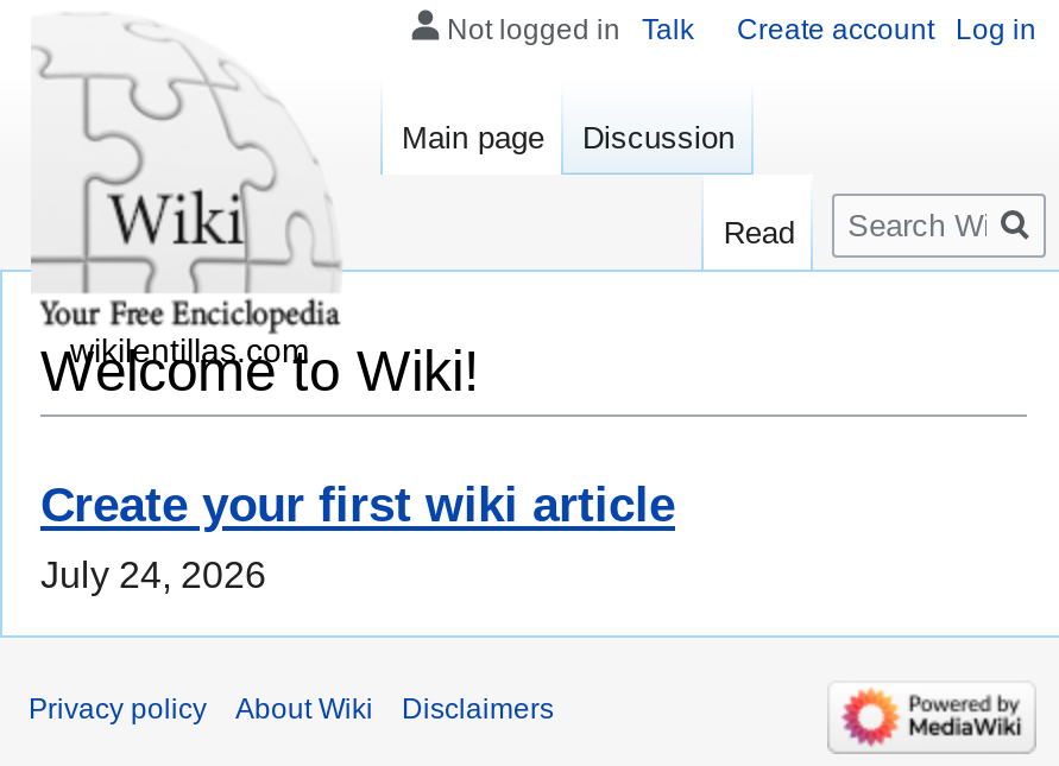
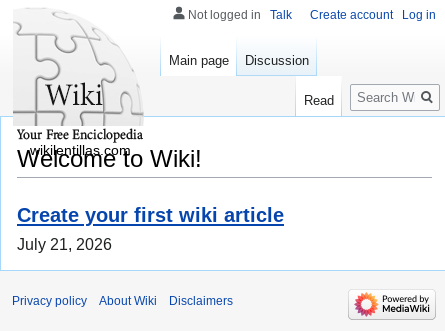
[40,555,266,596] July 24, 2026 -> [17,236,112,253] July 21, 2026

